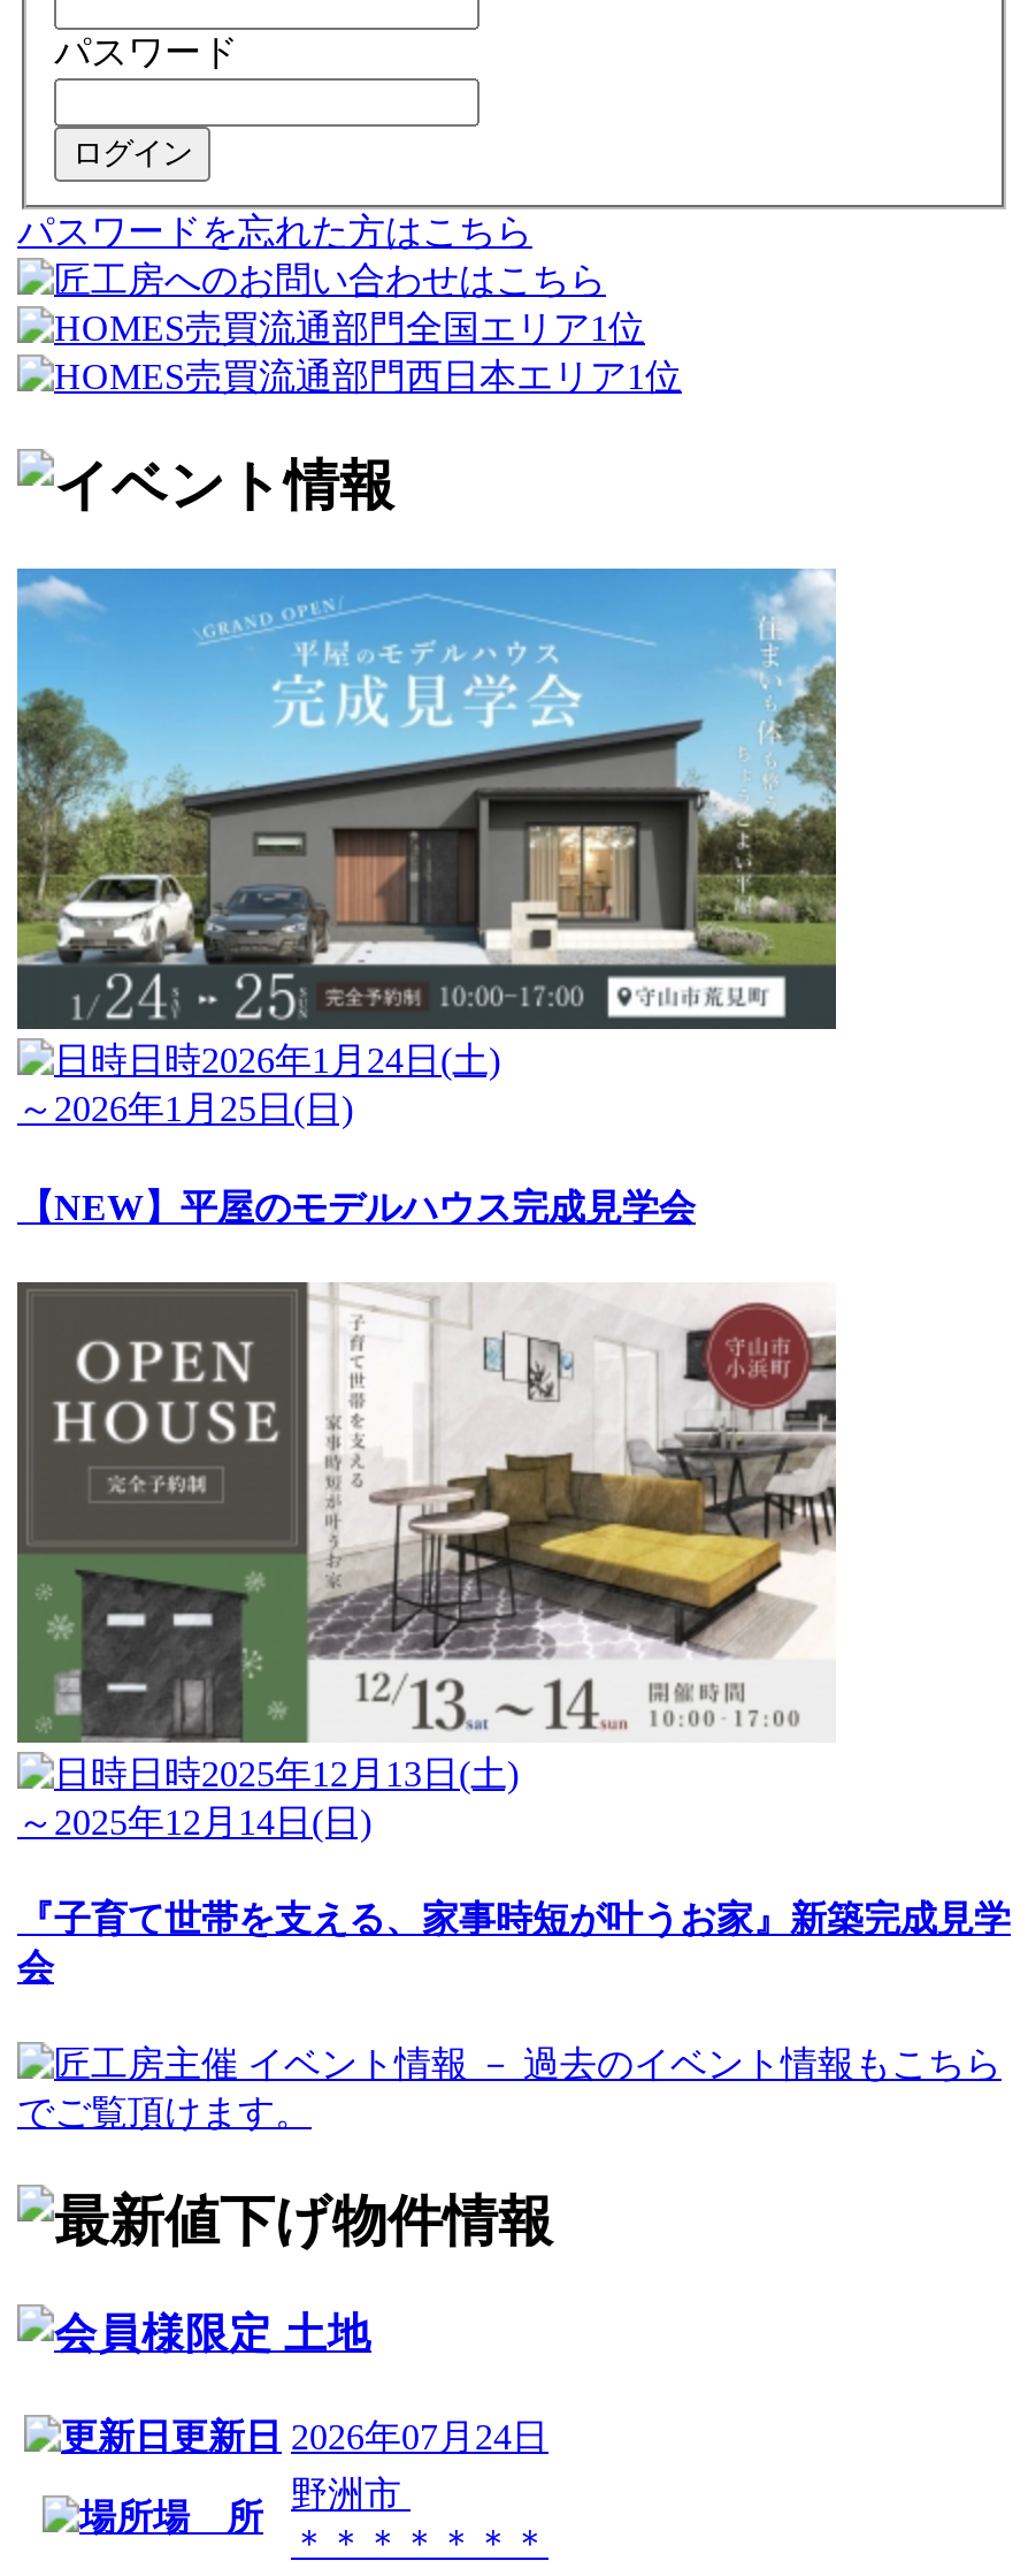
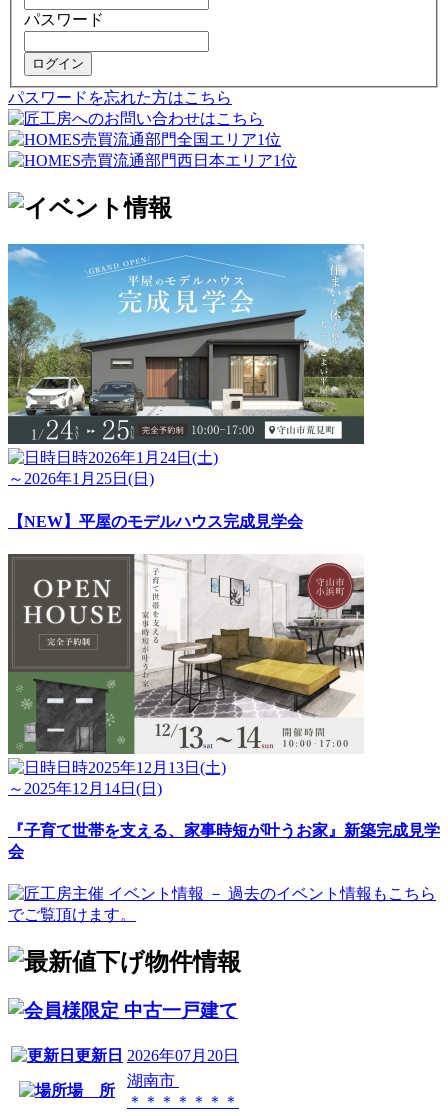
[273,2309,371,2358] 土地 -> [119,1000,238,1021] 中古一戸建て
[171,2417,548,2456] 更新日 2026年07月24日 -> [75,1047,239,1064] 更新日 2026年07月20日
[291,2474,411,2513] 野洲市 -> [127,1072,179,1089] 湖南市

